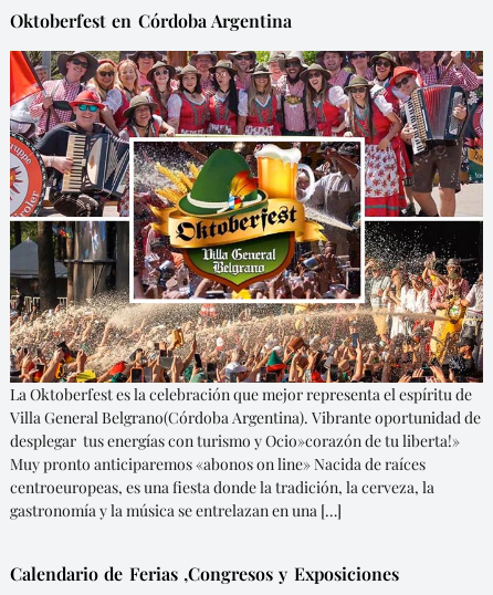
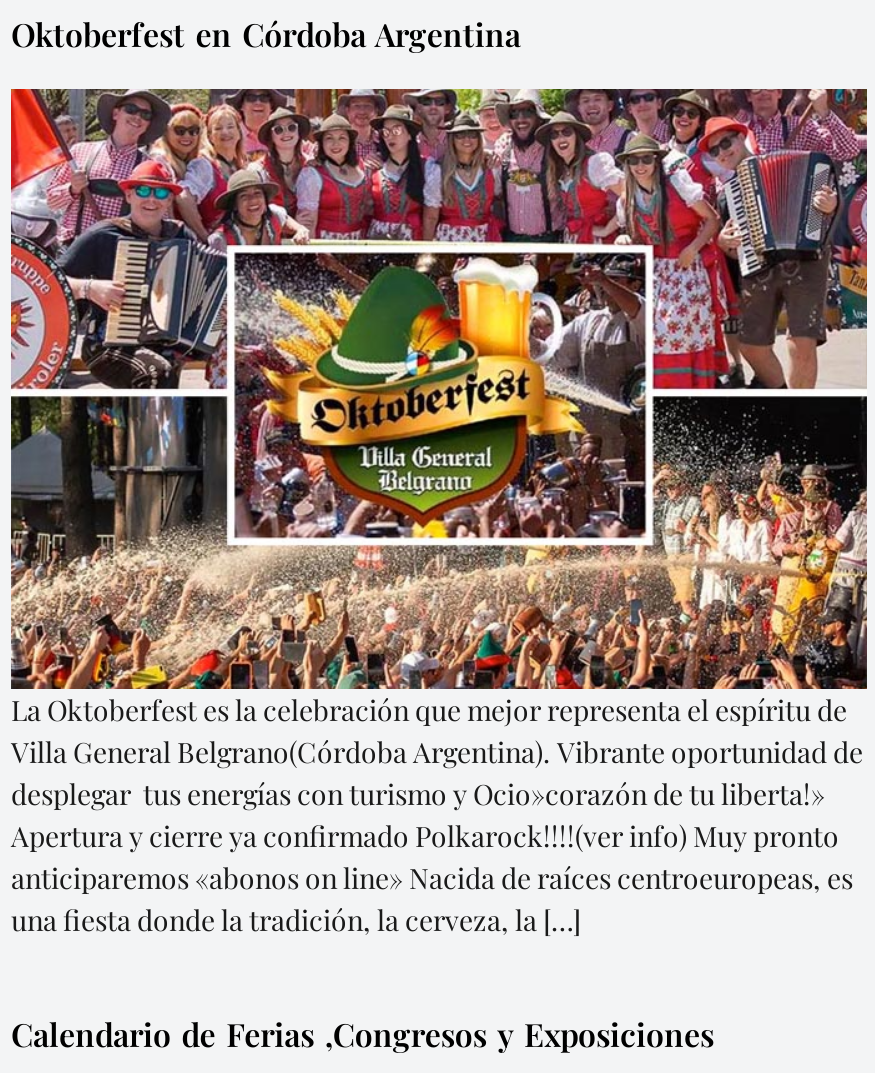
[10,454,434,521] Muy pronto anticiparemos «abonos on line» Nacida de raíces | centroeuropeas, es una fiesta donde la tradición, la cerveza, la | gastronomía y la música se entrelazan en una […] -> [11,818,853,940] Apertura y cierre ya confirmado Polkarock!!!!(ver info) Muy pronto | anticiparemos «abonos on line» Nacida de raíces centroeuropeas, es | una fiesta donde la tradición, la cerveza, la […]

